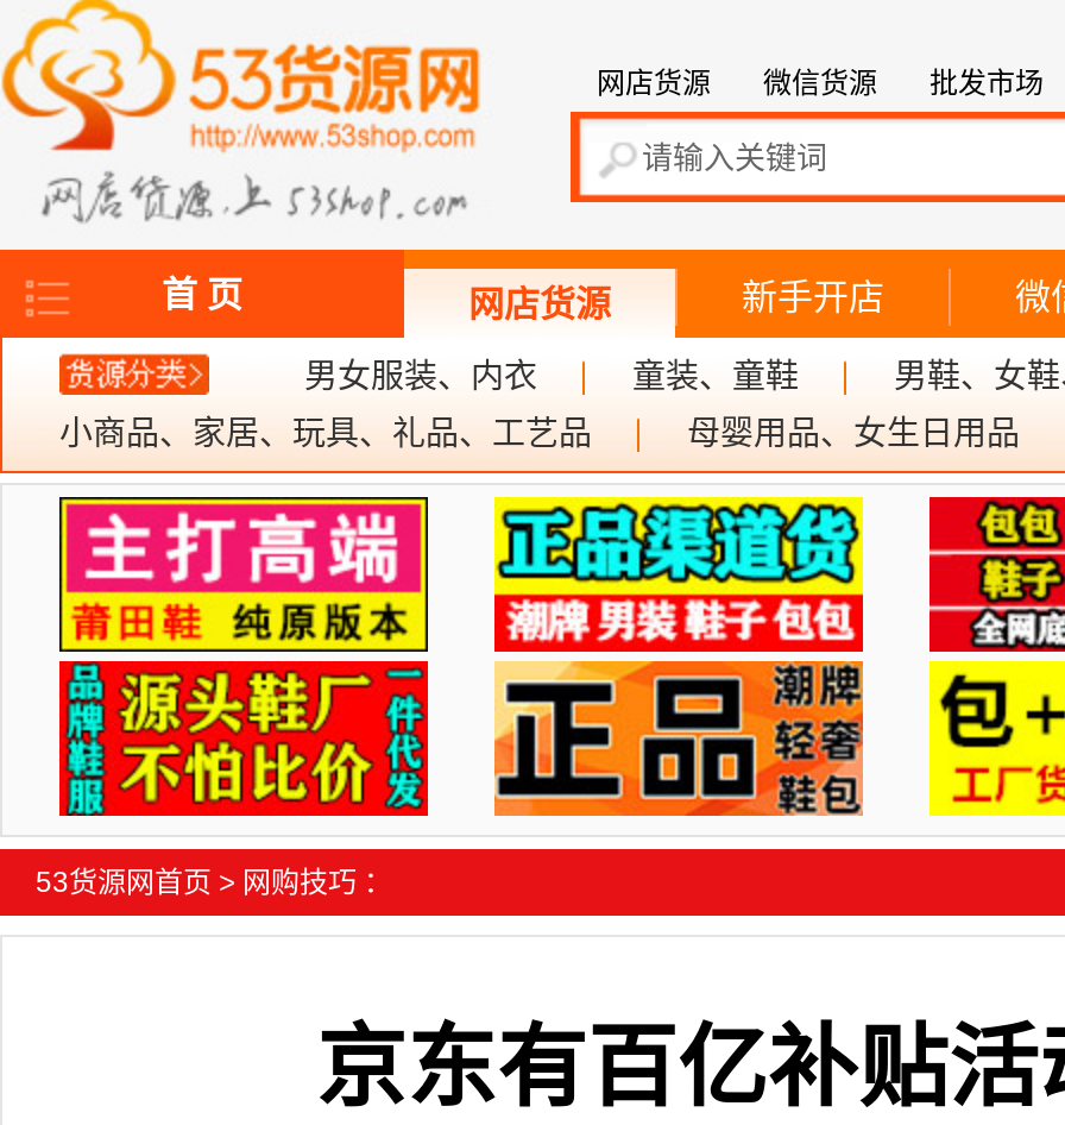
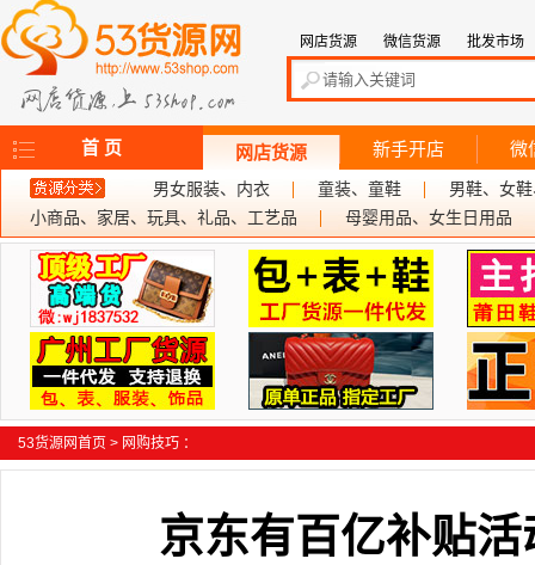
[57,495,430,818] [image] -> [29,250,216,411] [image]
[492,499,865,818] [image] -> [247,253,435,411] [image]
[927,495,1058,818] [image] -> [466,248,531,411] [image]

